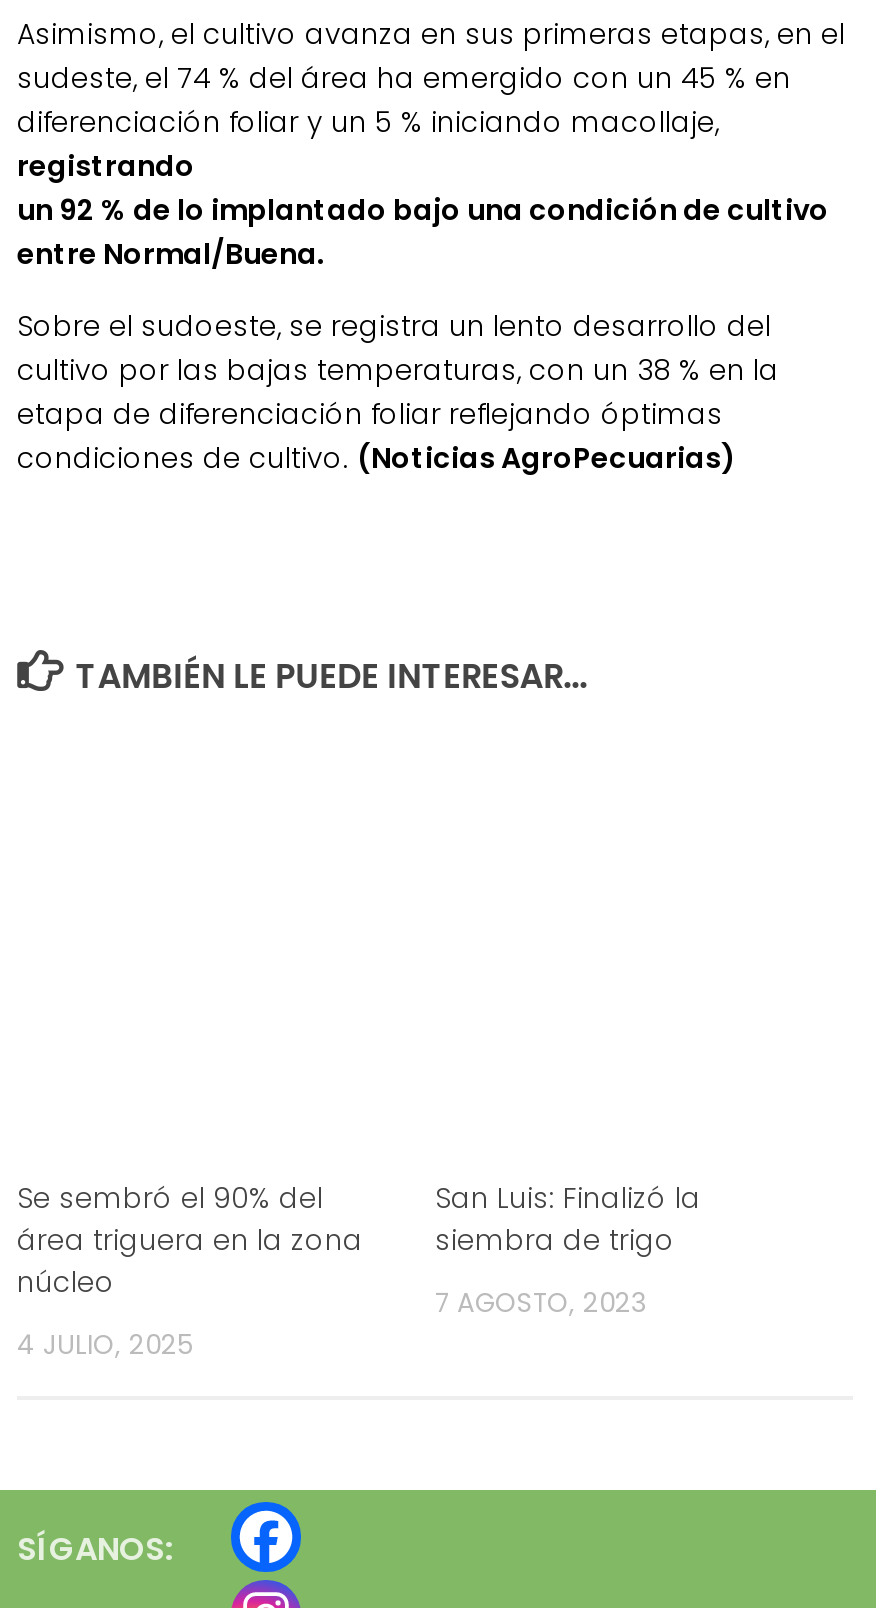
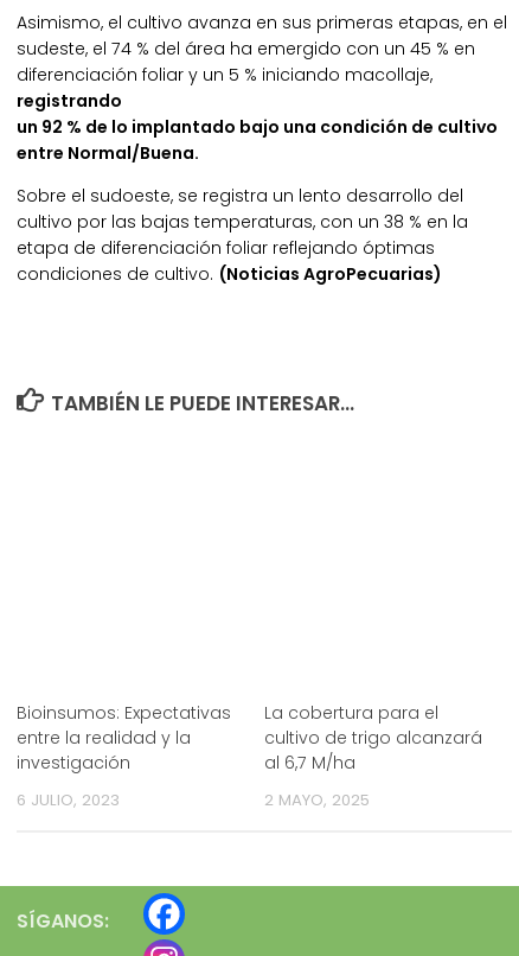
[17,1177,363,1301] Se sembró el 90% del | área triguera en la zona | núcleo -> [17,701,231,774] Bioinsumos: Expectativas | entre la realidad y la | investigación
[435,1177,701,1259] San Luis: Finalizó la | siembra de trigo -> [264,701,482,774] La cobertura para el | cultivo de trigo alcanzará | al 6,7 M/ha
[435,1283,647,1321] 7 AGOSTO, 2023 -> [264,788,370,811] 2 MAYO, 2025
[17,1325,193,1363] 4 JULIO, 2025 -> [17,788,120,811] 6 JULIO, 2023

